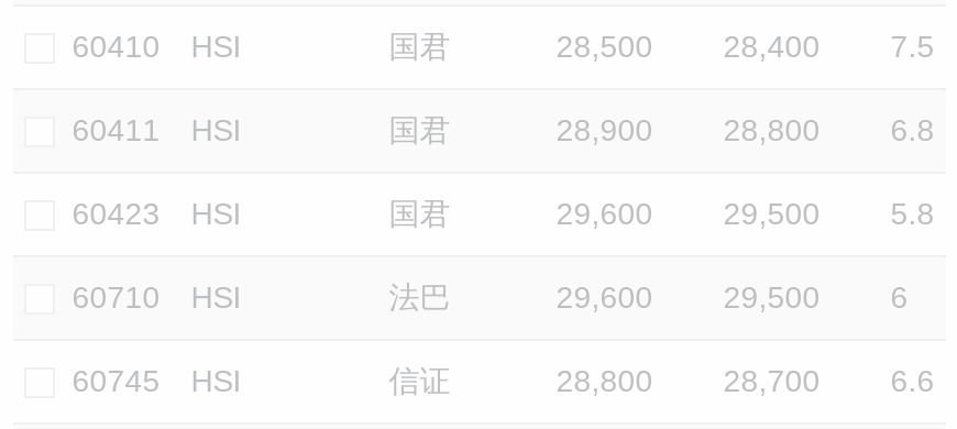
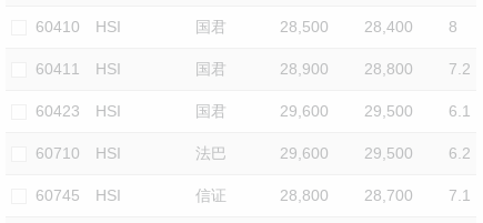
[556,29,935,64] 28,500 28,400 7.5 -> [280,18,457,36] 28,500 28,400 8
[556,112,935,147] 28,900 28,800 6.8 -> [280,60,471,78] 28,900 28,800 7.2
[556,196,935,231] 29,600 29,500 5.8 -> [280,102,471,120] 29,600 29,500 6.1
[556,279,908,315] 29,600 29,500 6 -> [280,144,471,162] 29,600 29,500 6.2
[556,363,935,398] 28,800 28,700 6.6 -> [280,186,471,204] 28,800 28,700 7.1

